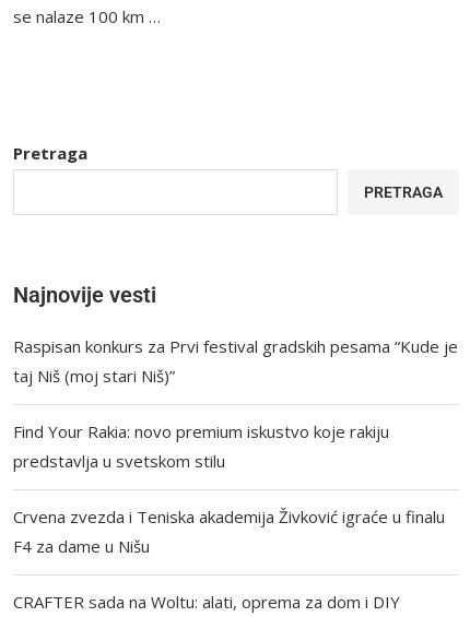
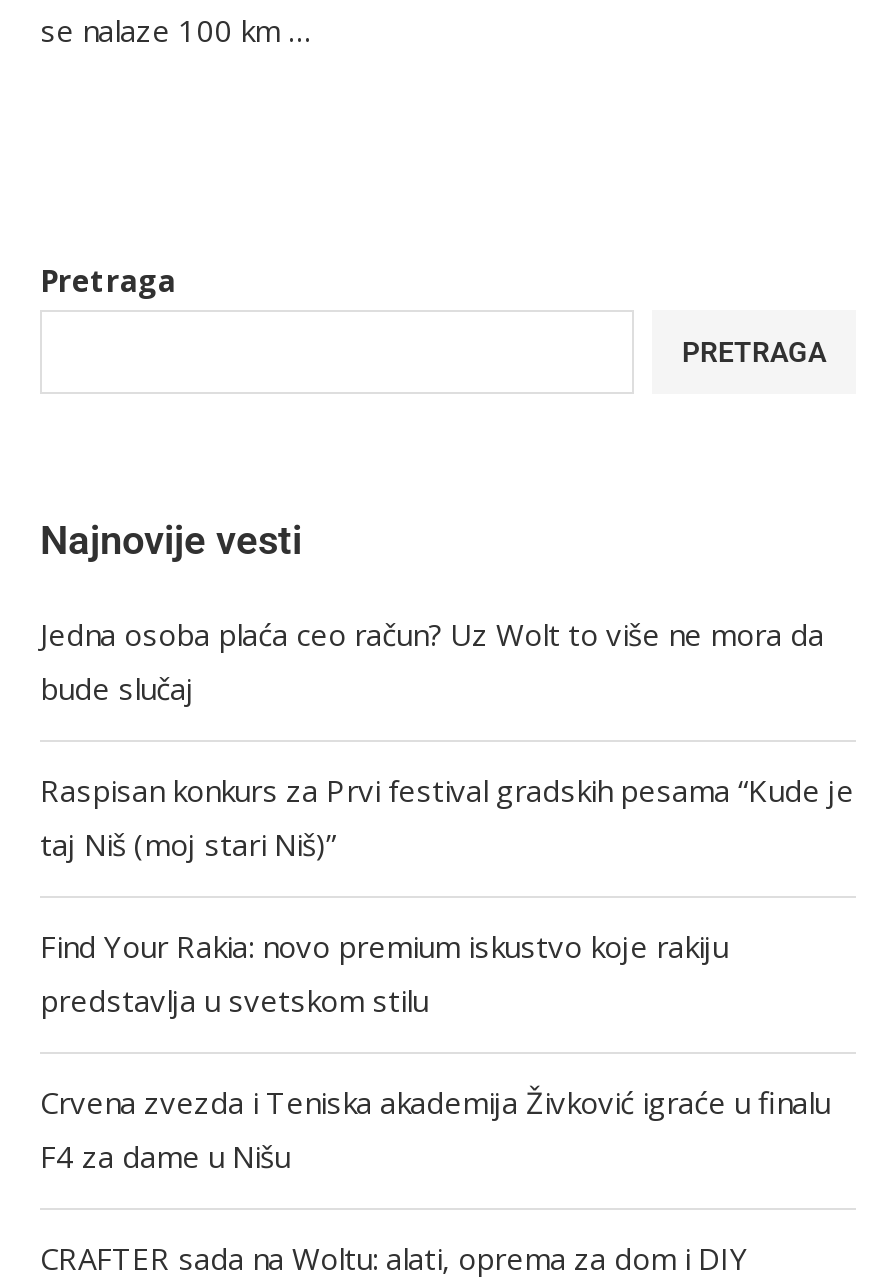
none -> [40,614,824,708] Jedna osoba plaća ceo račun? Uz Wolt to više ne mora da | bude slučaj

